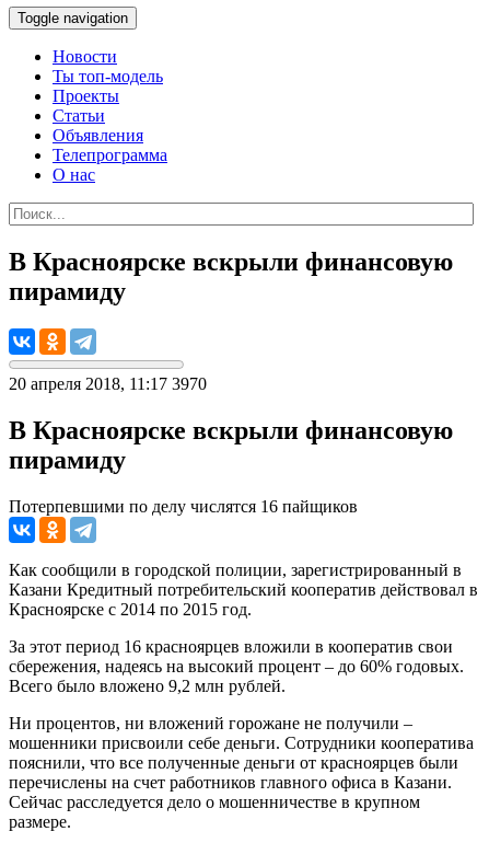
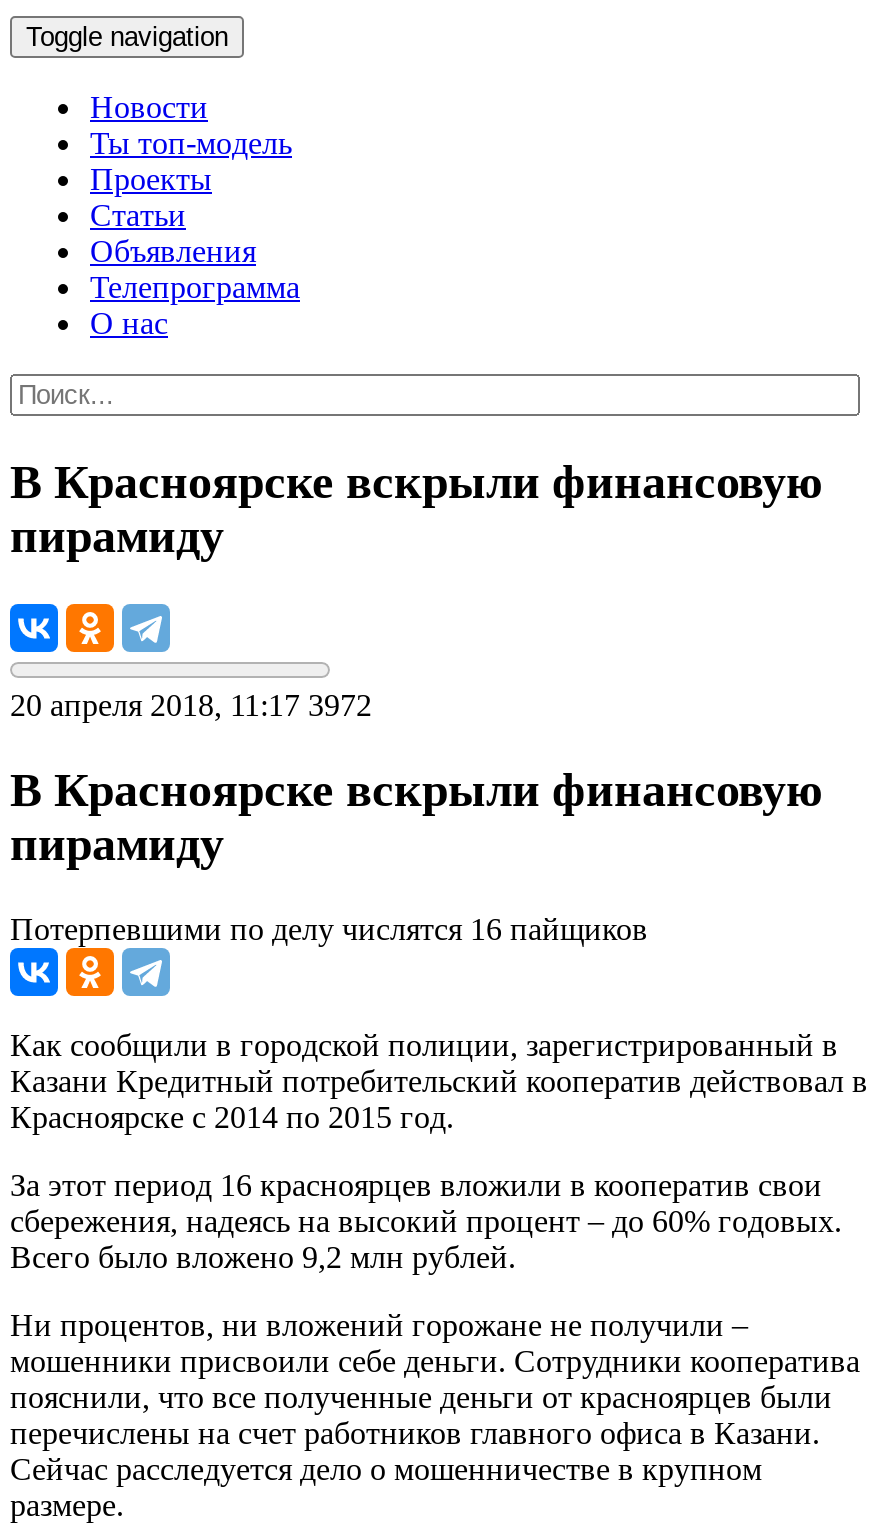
[9,374,207,393] 20 апреля 2018, 11:17 3970 -> [10,688,372,722] 20 апреля 2018, 11:17 3972

